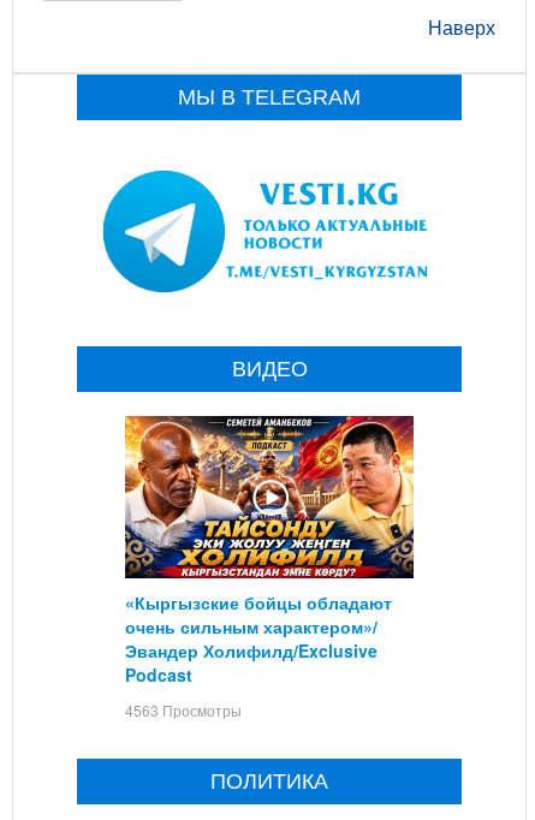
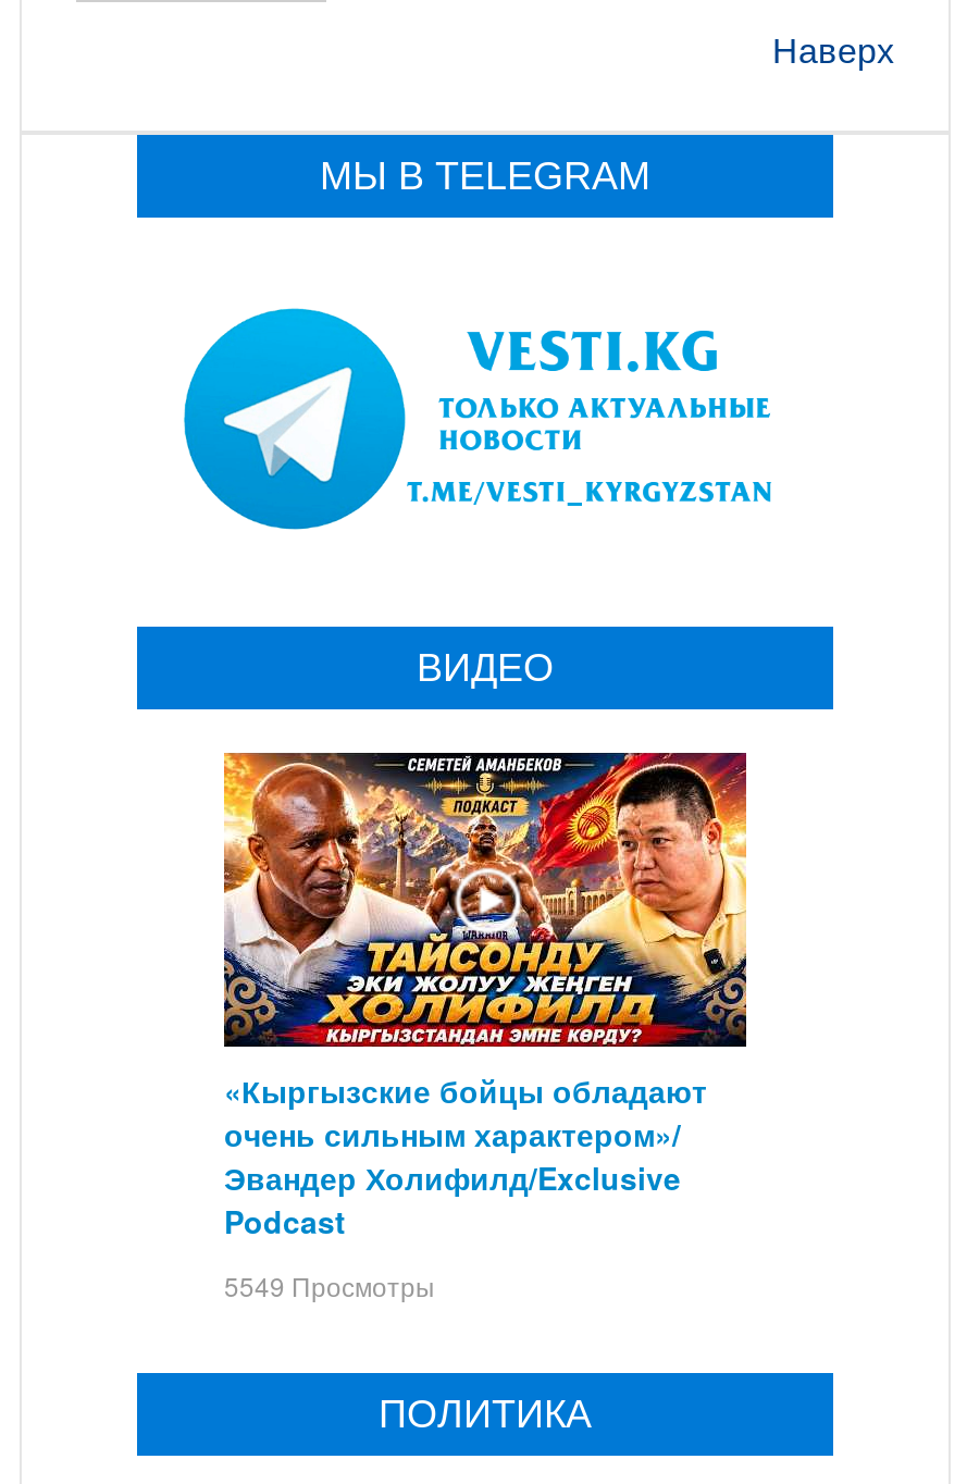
[125,700,242,720] 4563 Просмотры -> [224,1266,435,1303] 5549 Просмотры

